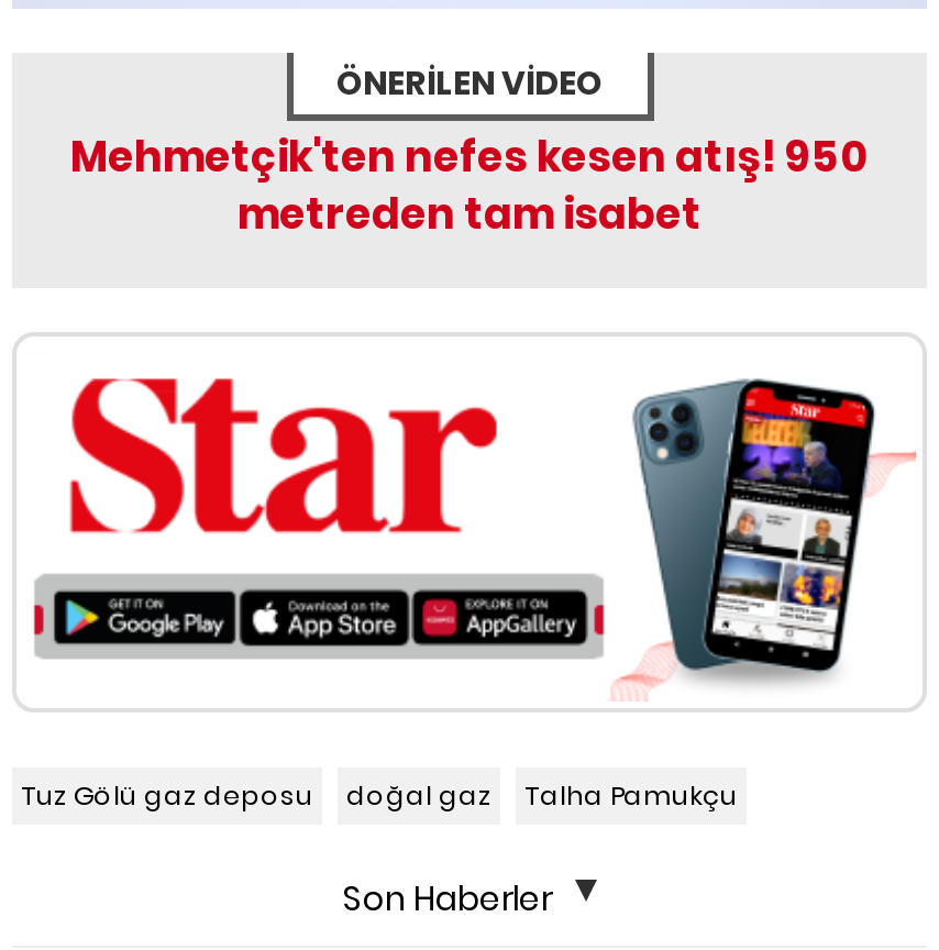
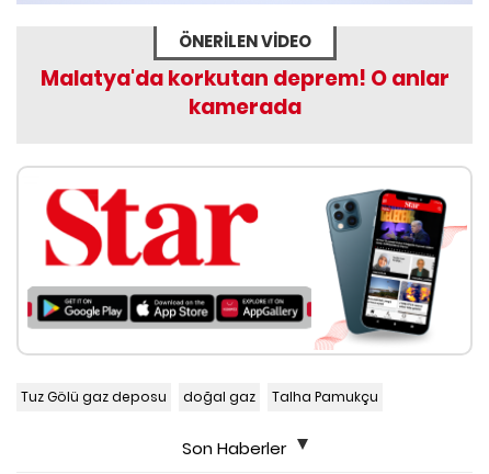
[70,128,869,245] Mehmetçik'ten nefes kesen atış! 950 | metreden tam isabet -> [40,64,449,122] Malatya'da korkutan deprem! O anlar | kamerada

